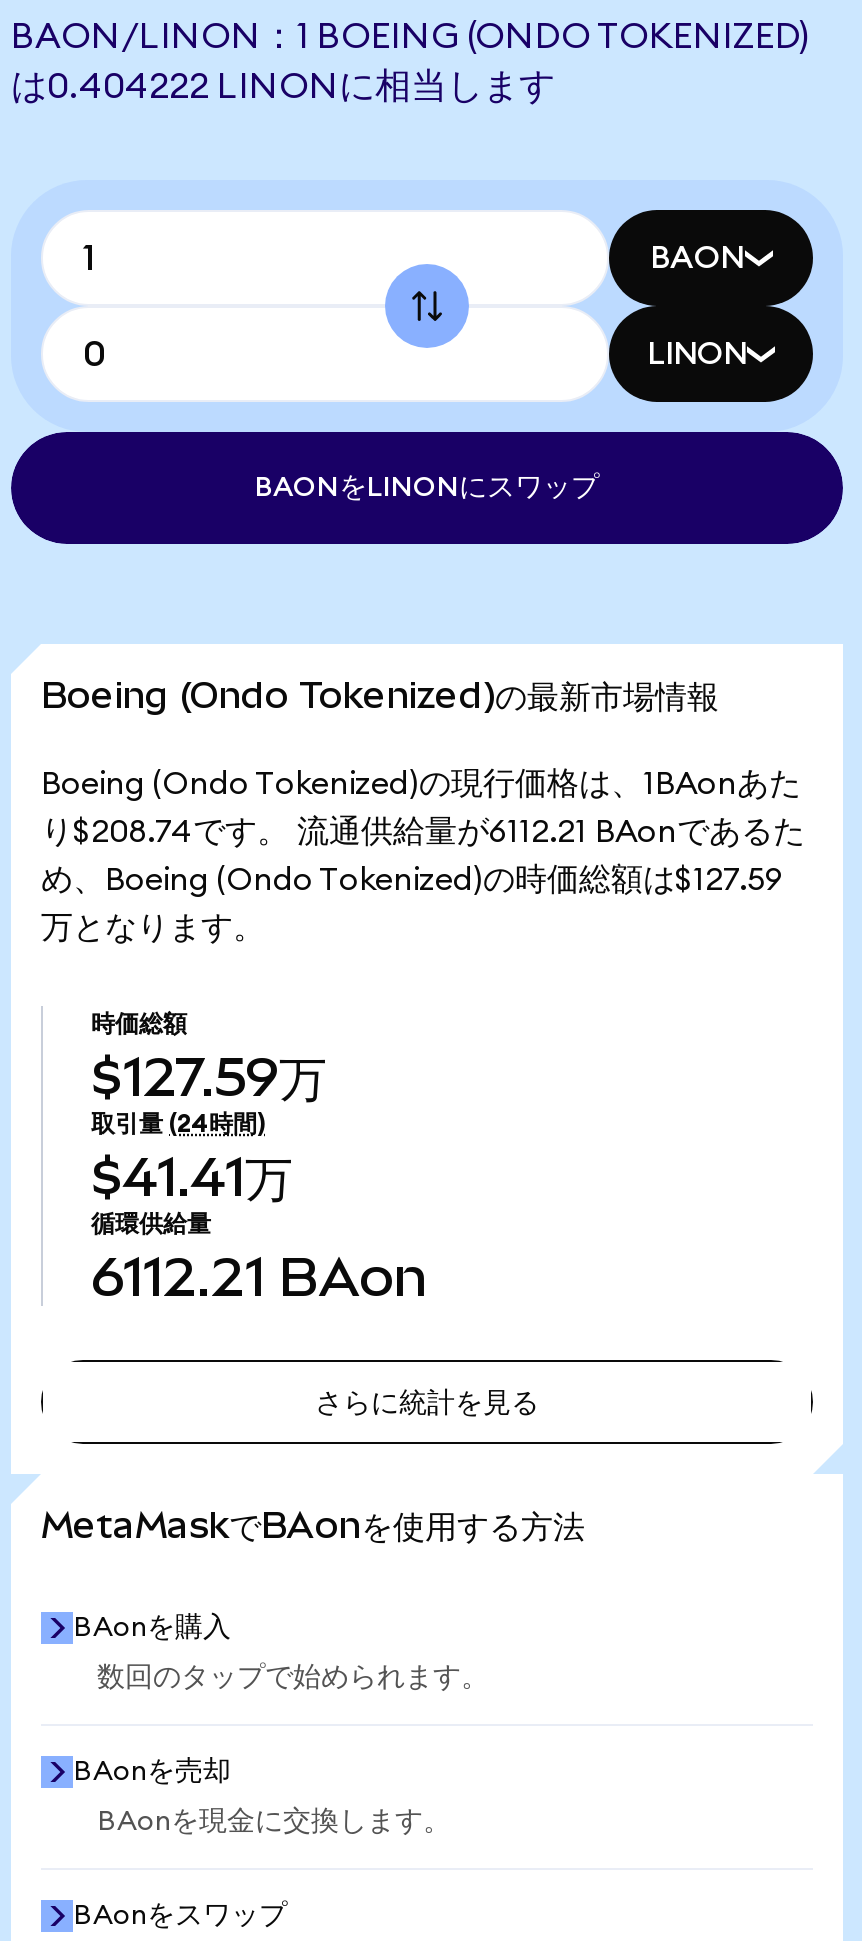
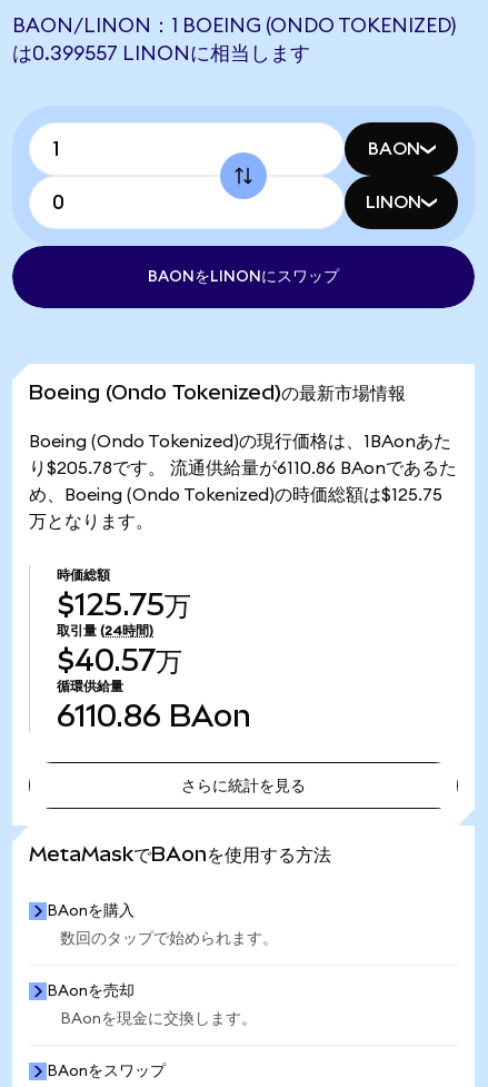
[11,68,555,104] は0.404222 LINONに相当します -> [12,43,310,63] は0.399557 LINONに相当します
[41,816,805,848] り$208.74です。 流通供給量が6112.21 BAonであるた -> [29,459,457,477] り$205.78です。 流通供給量が6110.86 BAonであるた
[41,864,783,896] め、Boeing (Ondo Tokenized)の時価総額は$127.59 -> [29,486,442,504] め、Boeing (Ondo Tokenized)の時価総額は$125.75
[91,1046,327,1108] $127.59万 -> [57,587,191,622] $125.75万
[91,1146,293,1208] $41.41万 -> [57,643,182,678] $40.57万
[91,1246,427,1308] 6112.21 BAon -> [57,699,251,733] 6110.86 BAon

